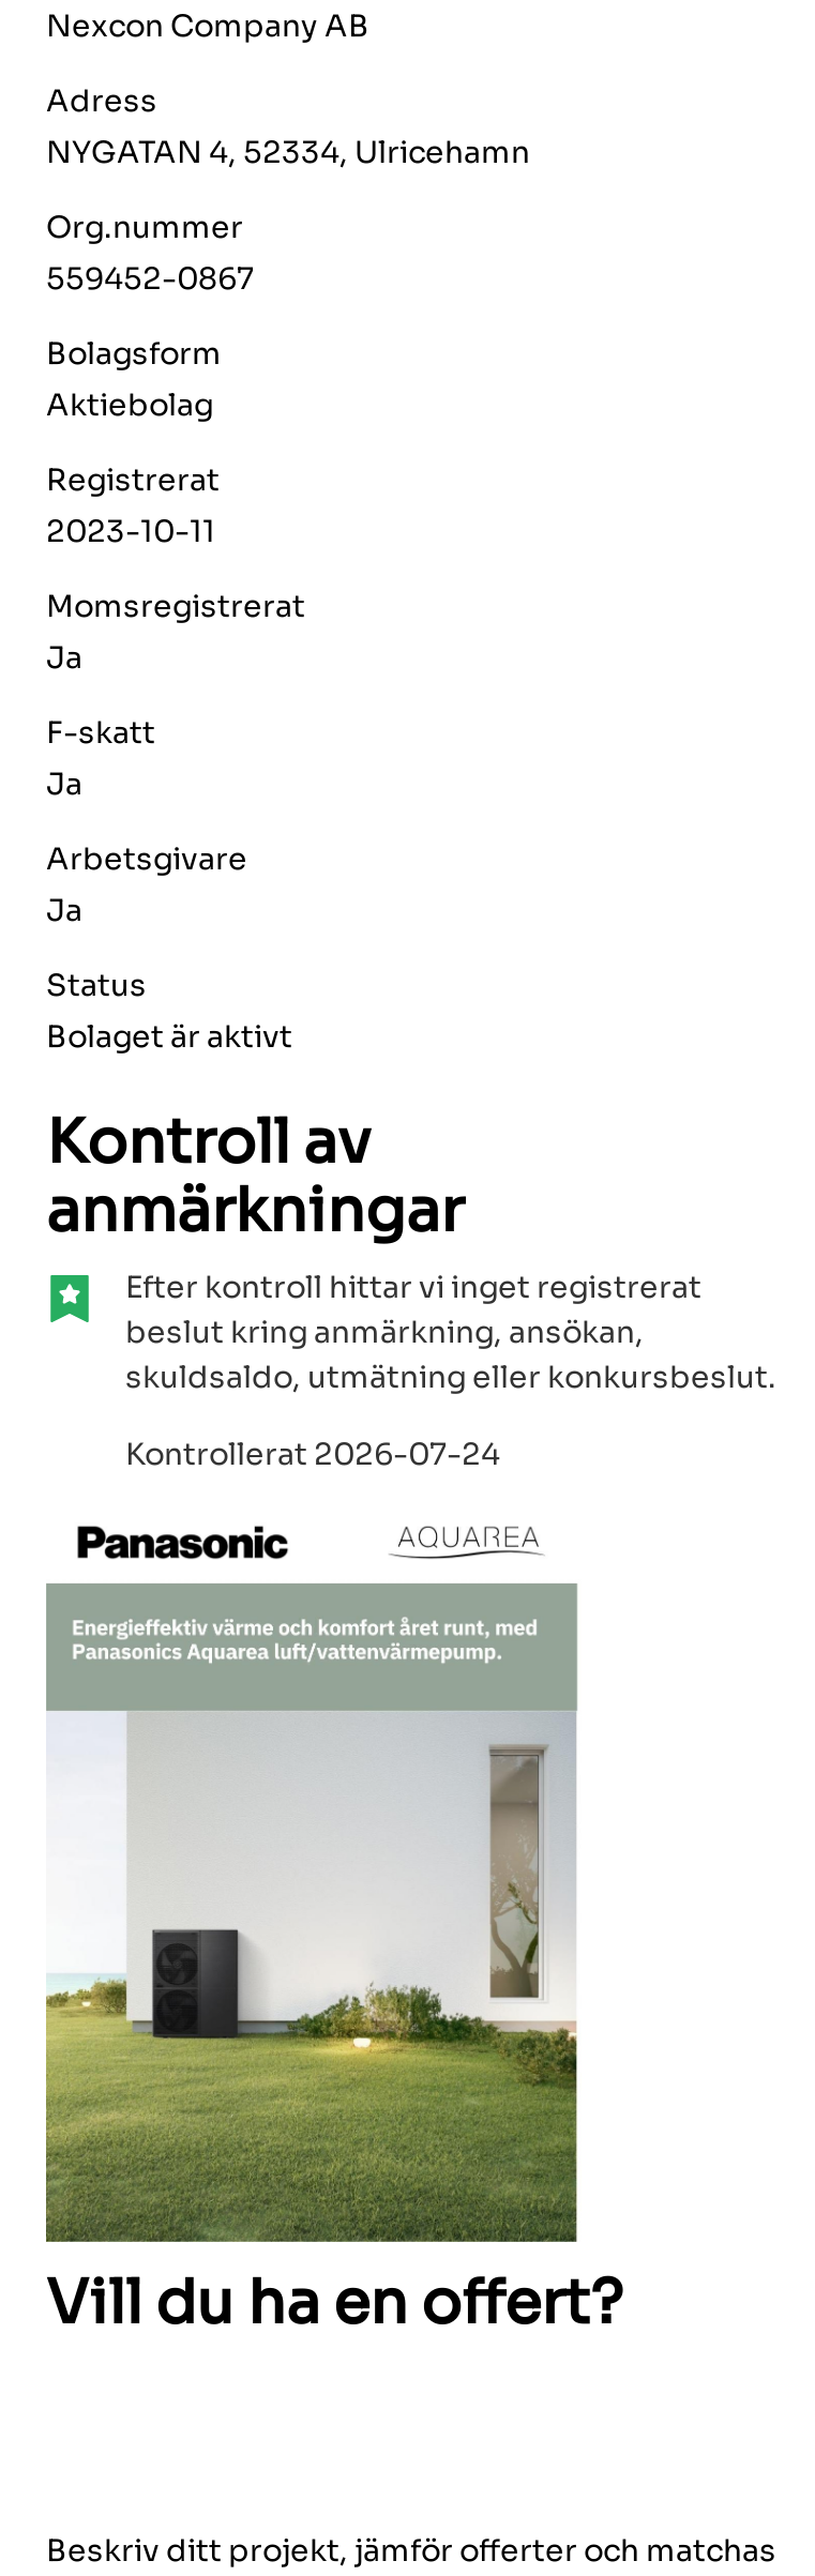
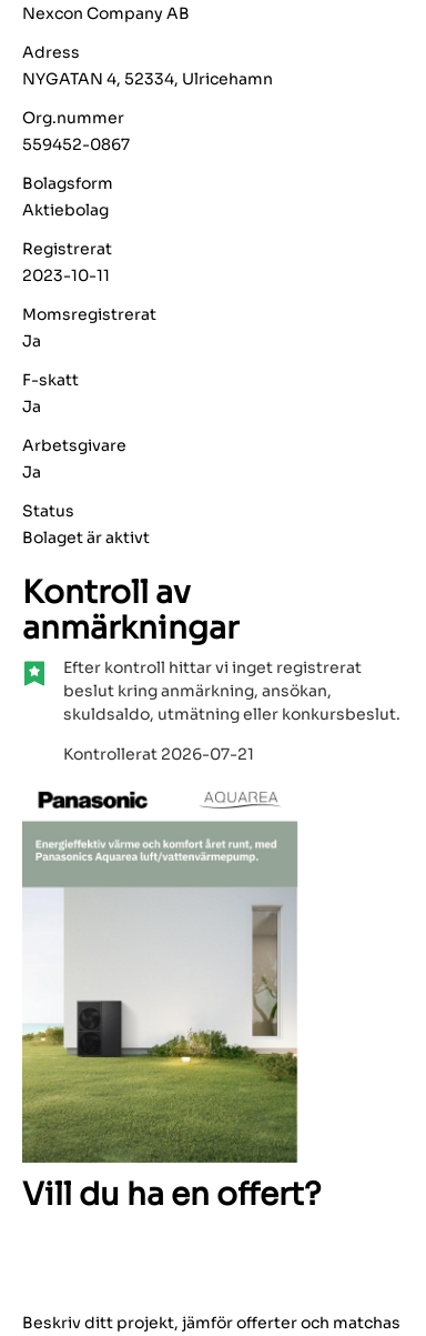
[125,1435,500,1474] Kontrollerat 2026-07-24 -> [63,744,254,764] Kontrollerat 2026-07-21

